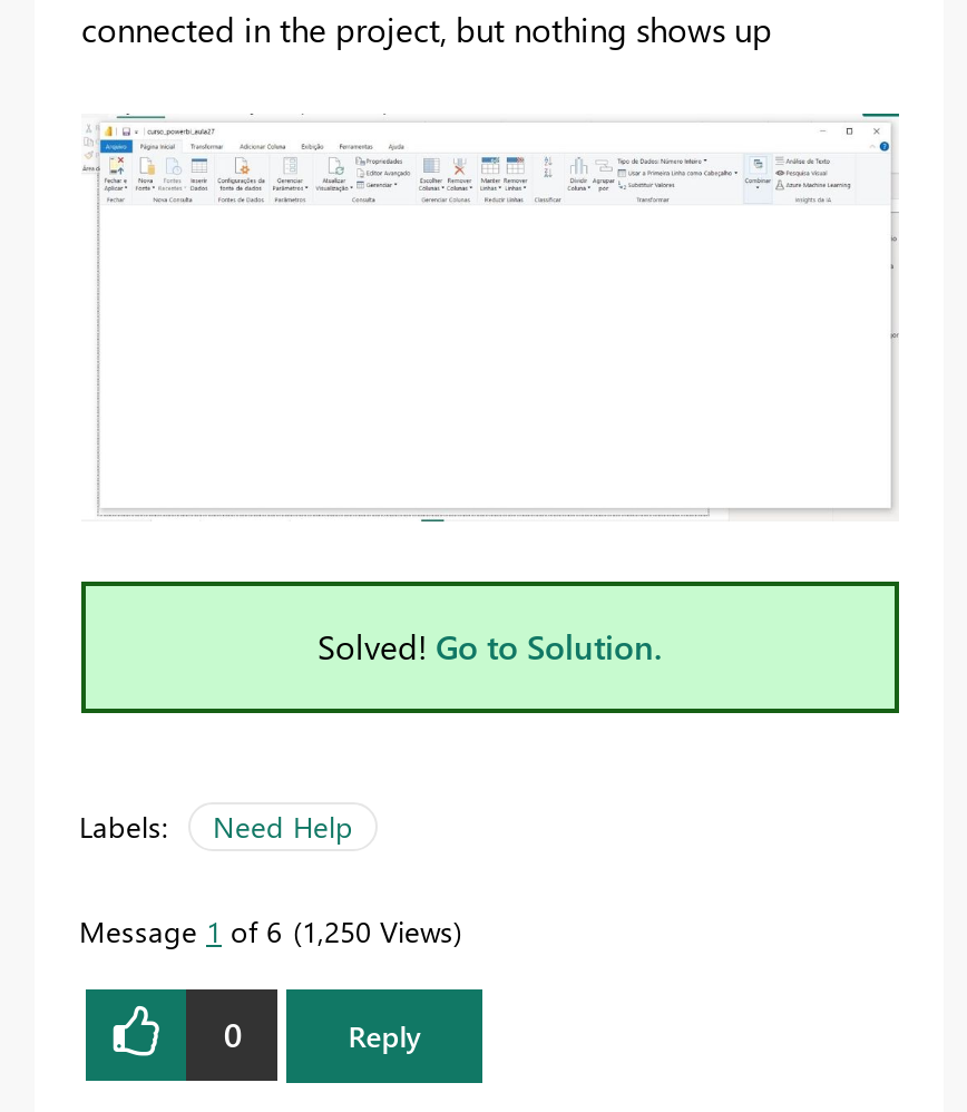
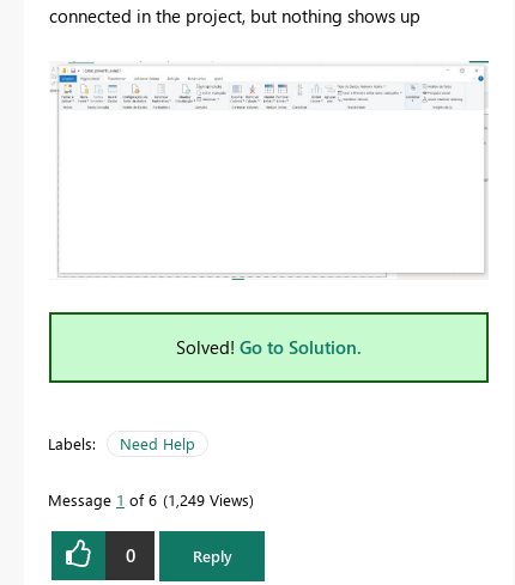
[79,911,453,948] Message 1 of 6 1,250 Views -> [48,489,249,509] Message 1 of 6 1,249 Views

